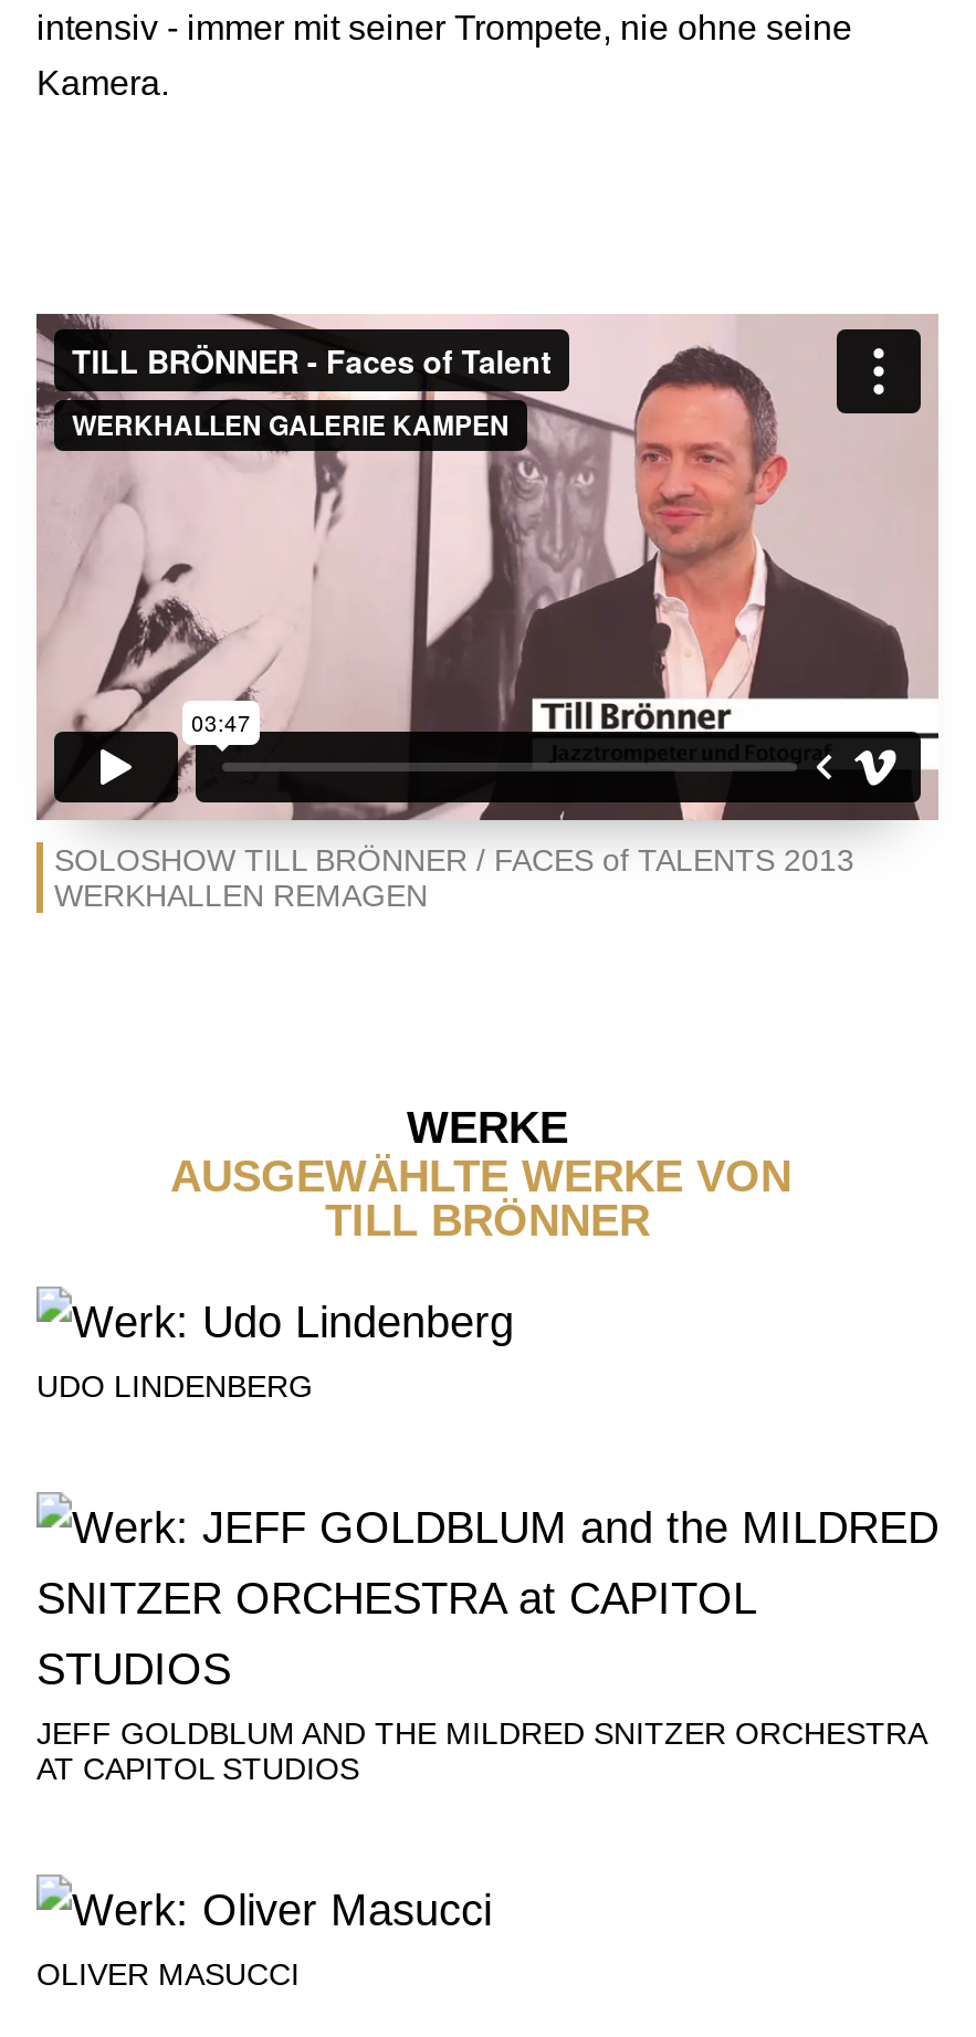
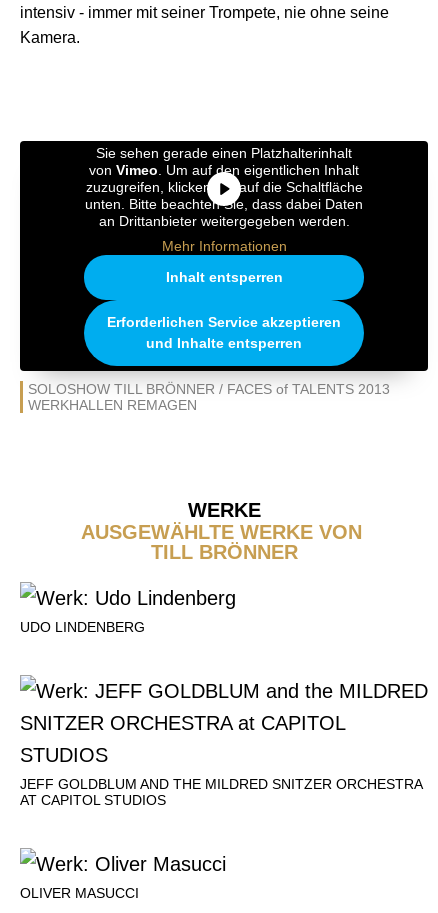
none -> [85,145,363,351] Sie sehen gerade einen Platzhalterinhalt | von Vimeo. Um auf den eigentlichen Inhalt | zuzugreifen, klicken Sie auf die Schaltfläche | unten. Bitte beachten Sie, dass dabei Daten | an Drittanbieter weitergegeben werden. | Mehr Informationen | Inhalt entsperren | Erforderlichen Service akzeptieren | und Inhalte entsperren
[34,312,941,822] [image] -> [19,140,429,372] [image]

